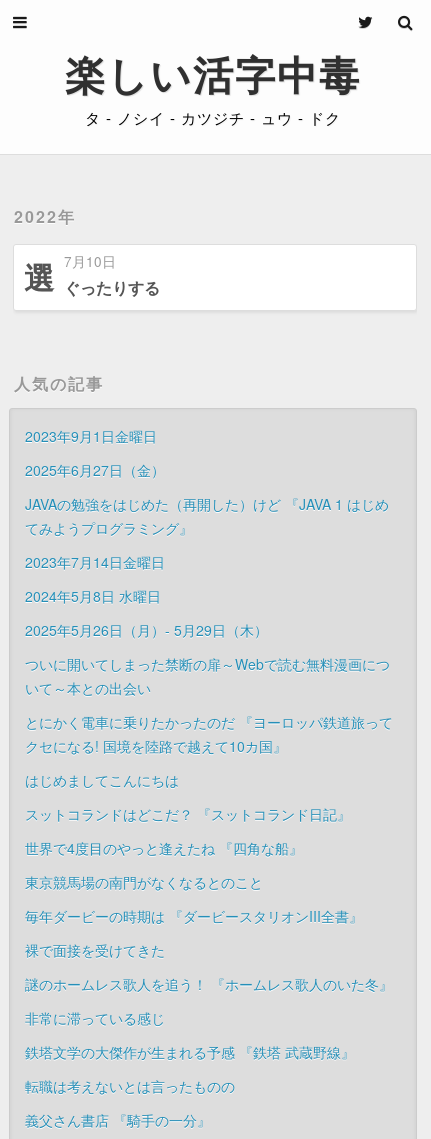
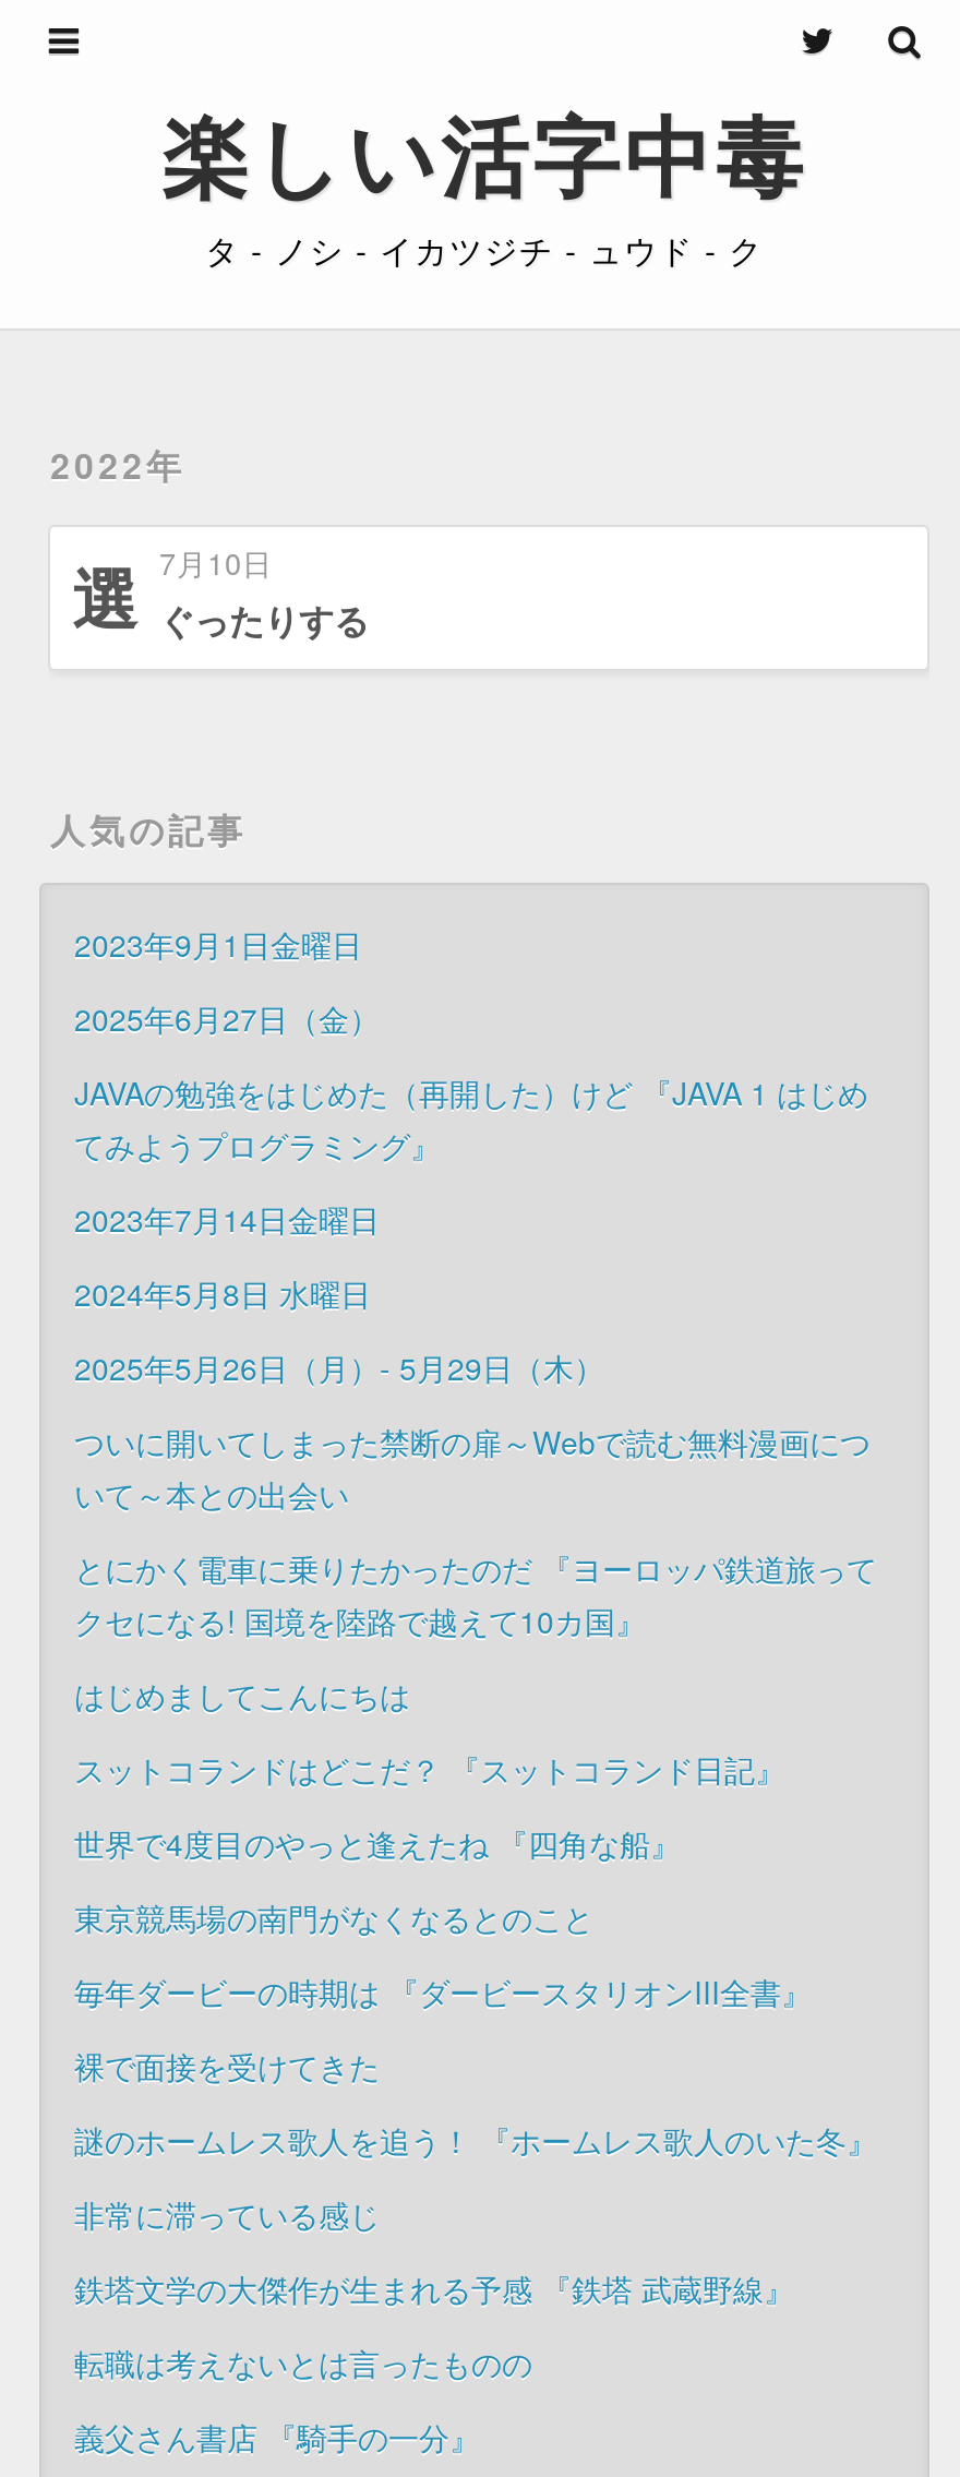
[85,107,341,128] タ - ノシイ - カツジチ - ュウ - ドク -> [205,226,764,272] タ - ノシ - イカツジチ - ュウド - ク

